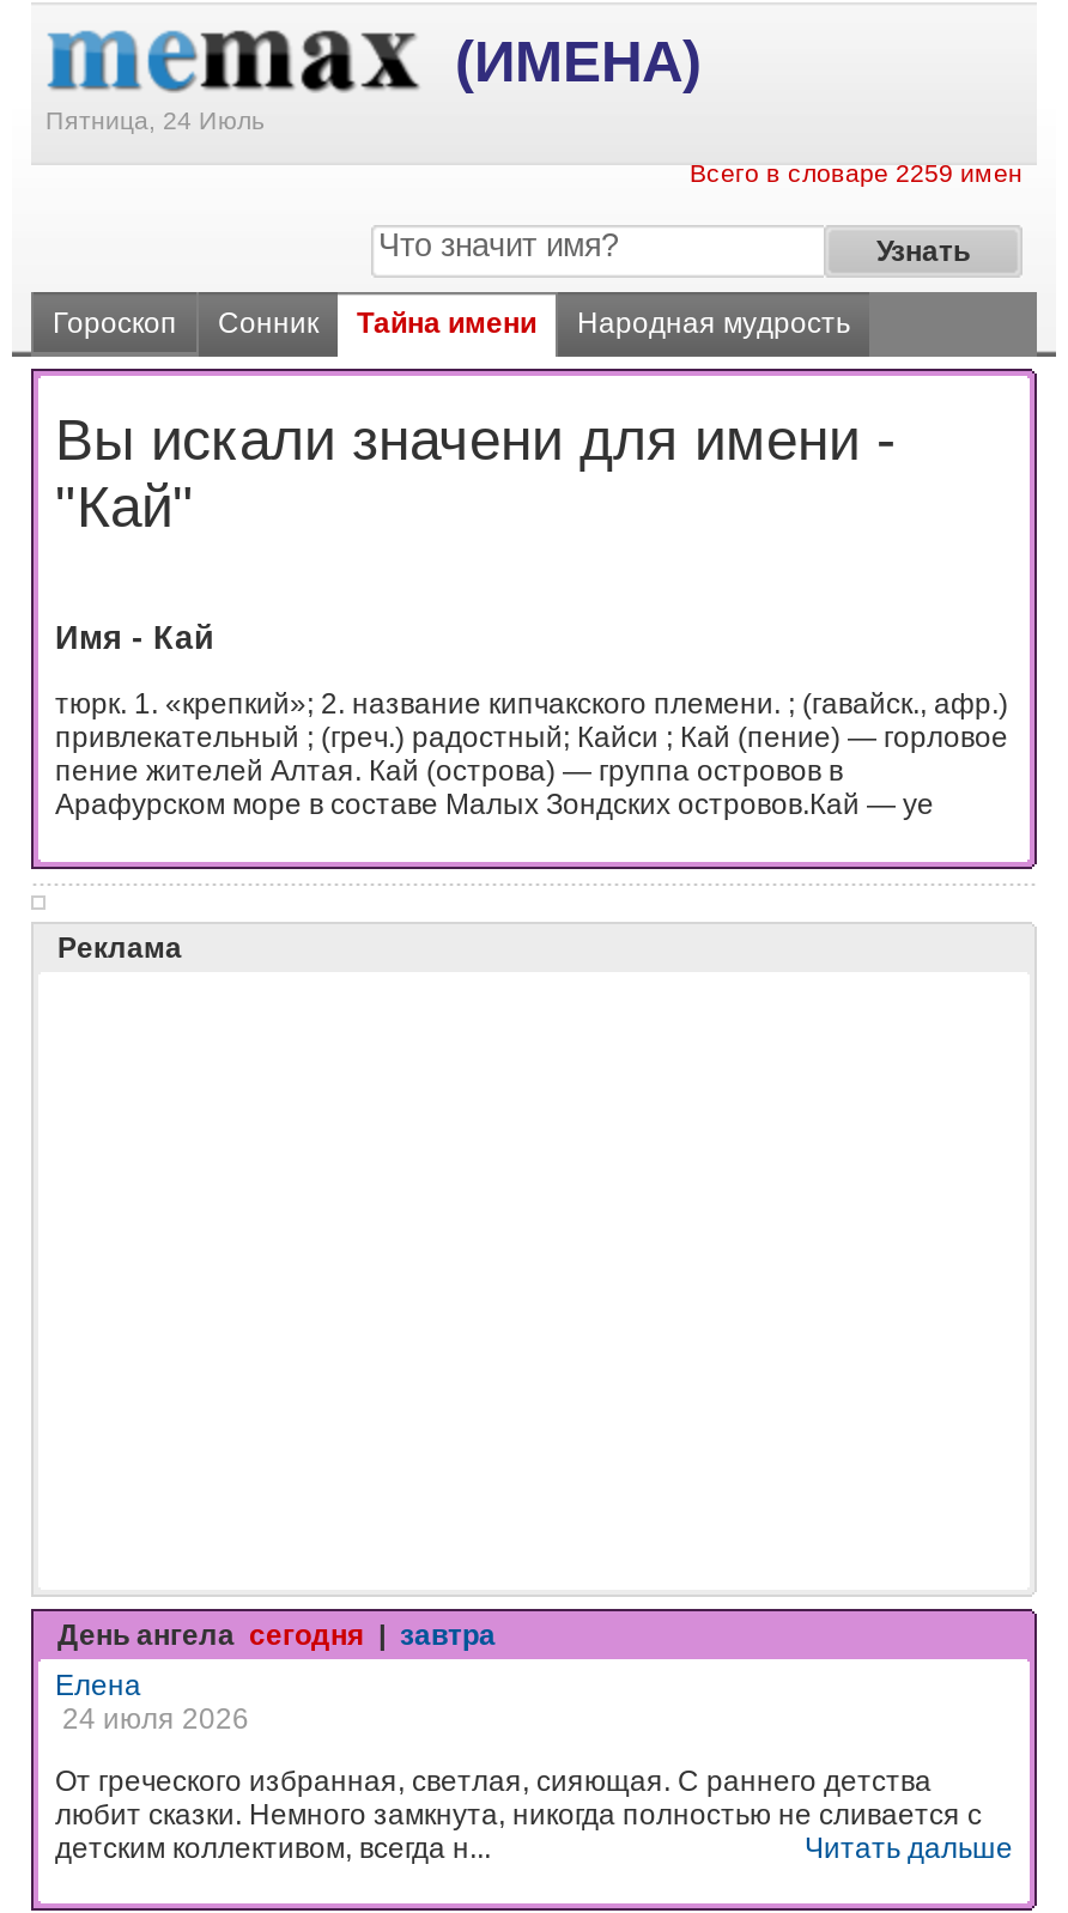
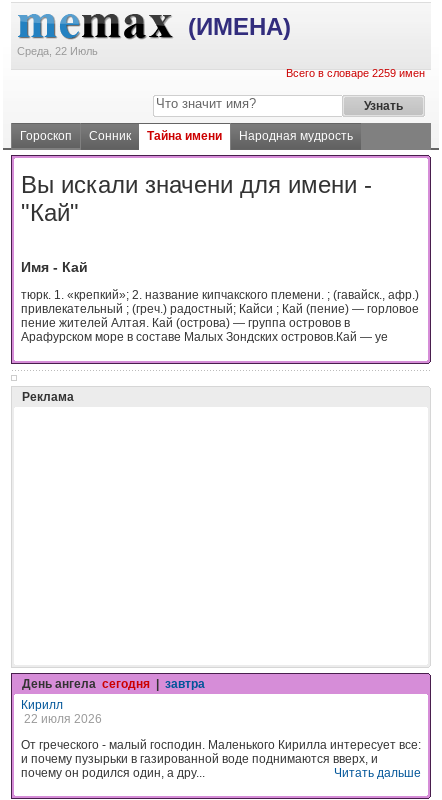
[45,105,266,134] Пятница, 24 Июль -> [17,45,98,57] Среда, 22 Июль
[55,1668,249,1735] Елена | 24 июля 2026 -> [21,698,102,726] Кирилл | 22 июля 2026
[55,1764,982,1864] От греческого избранная, светлая, сияющая. С раннего детства | любит сказки. Немного замкнута, никогда полностью не сливается с | детским коллективом, всегда н... -> [21,738,421,780] От греческого - малый господин. Маленького Кирилла интересует все: | и почему пузырьки в газированной воде поднимаются вверх, и | почему он родился один, а дру...

